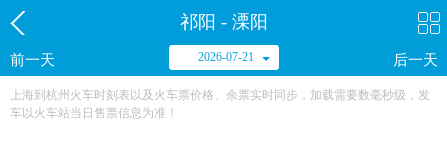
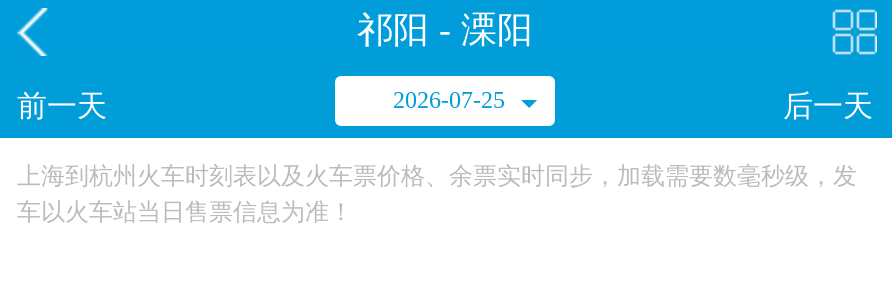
[198,50,257,64] 2026-07-21 -> [393,86,511,114] 2026-07-25

